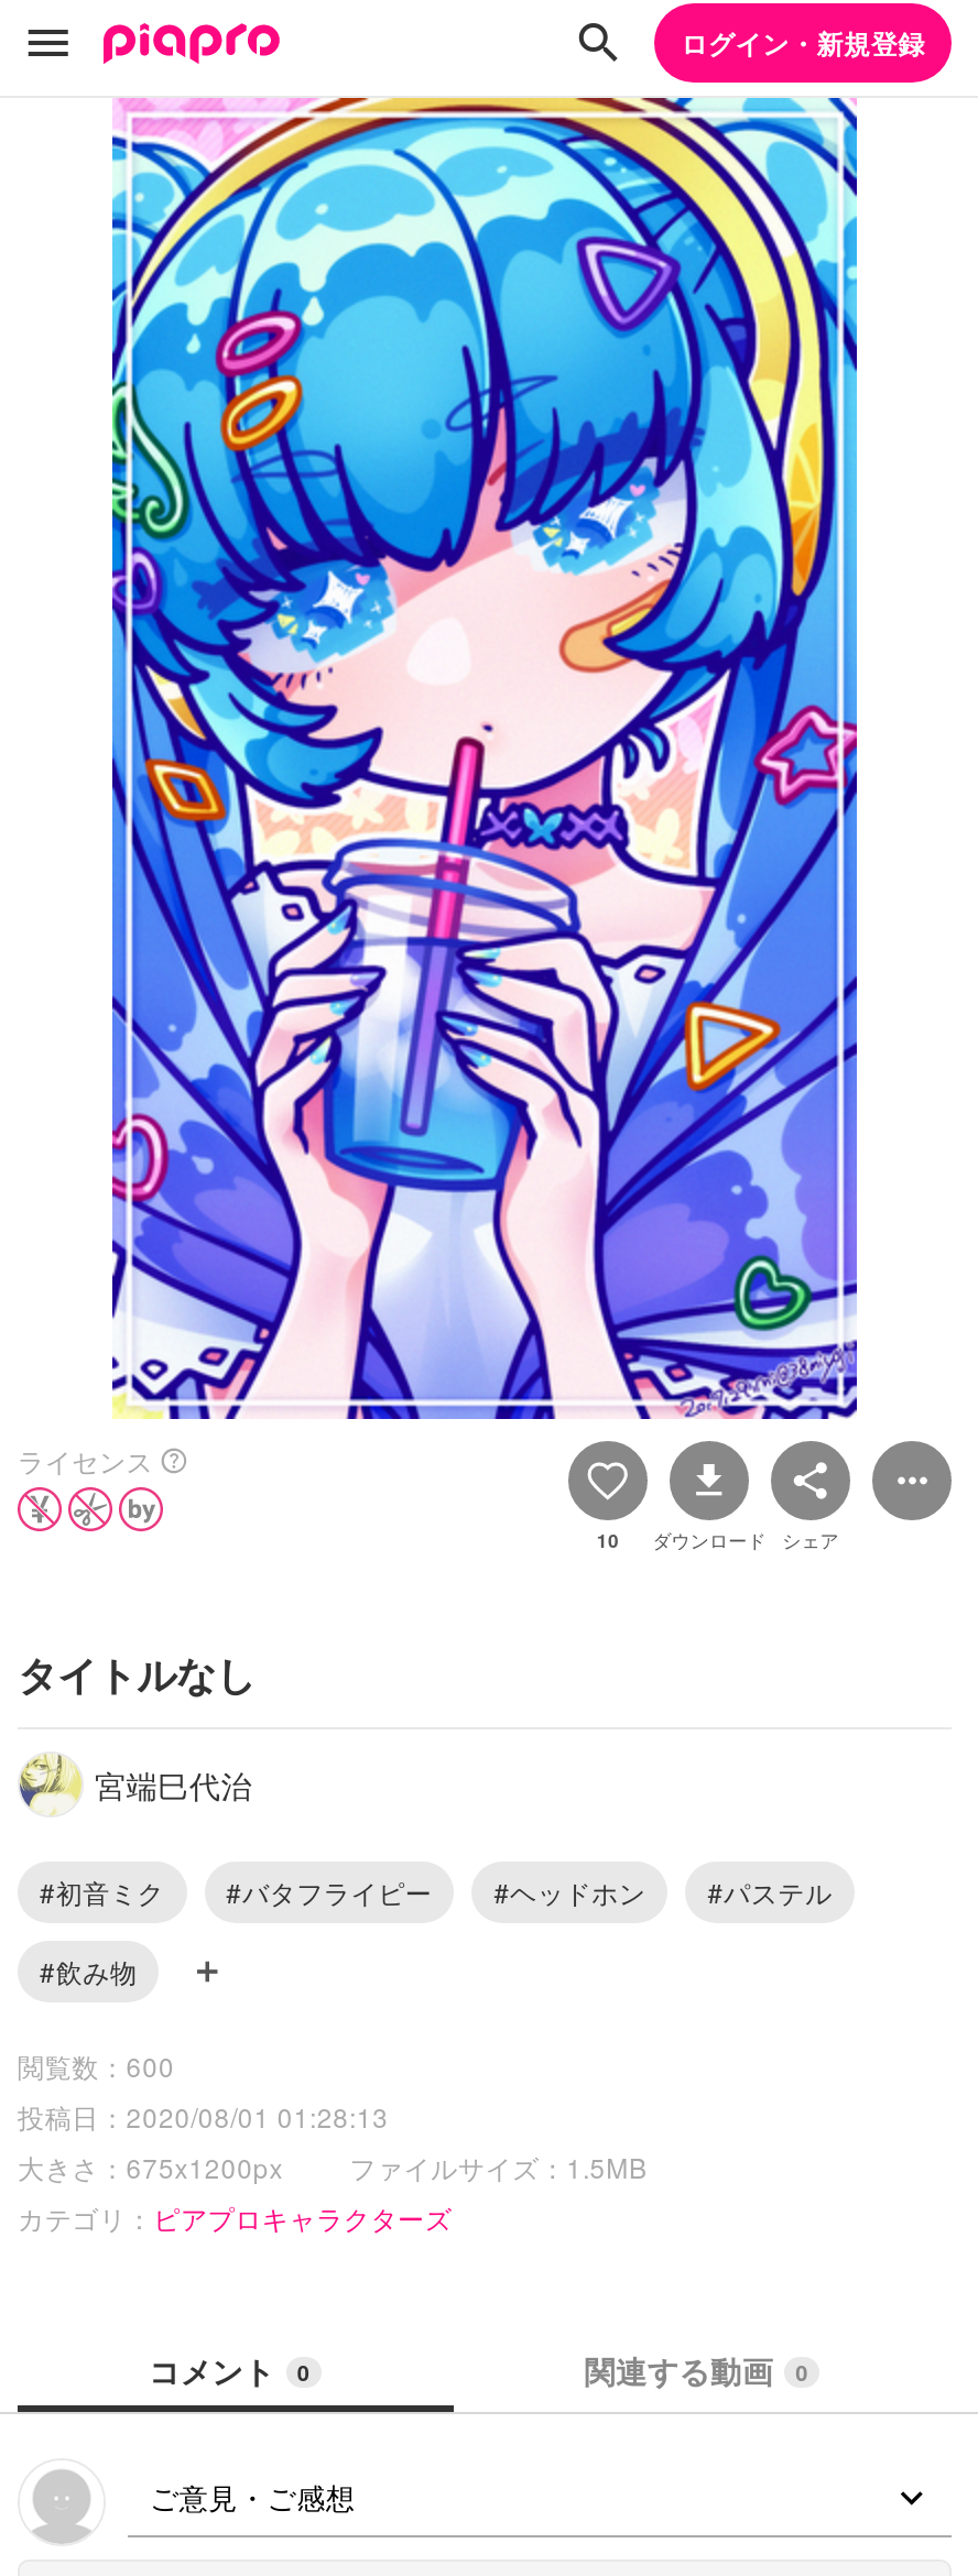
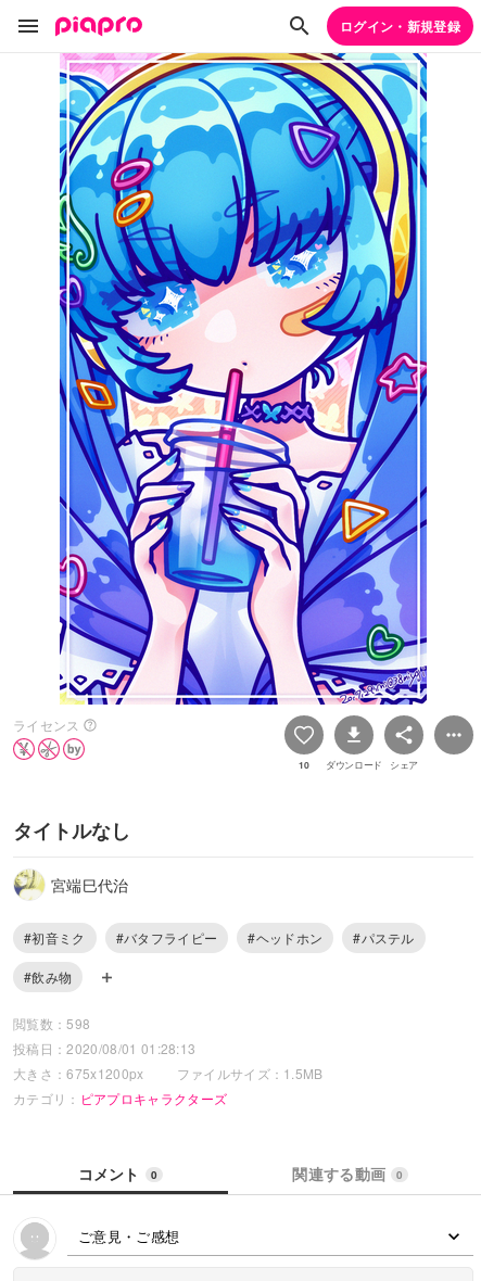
[18,2046,175,2084] 閲覧数：600 -> [13,1014,90,1032] 閲覧数：598

